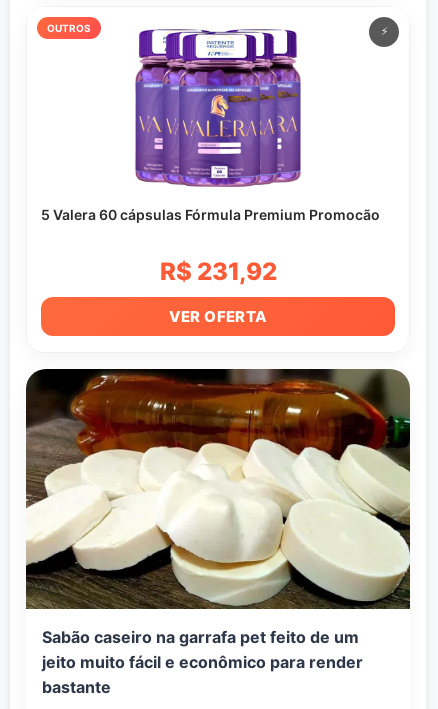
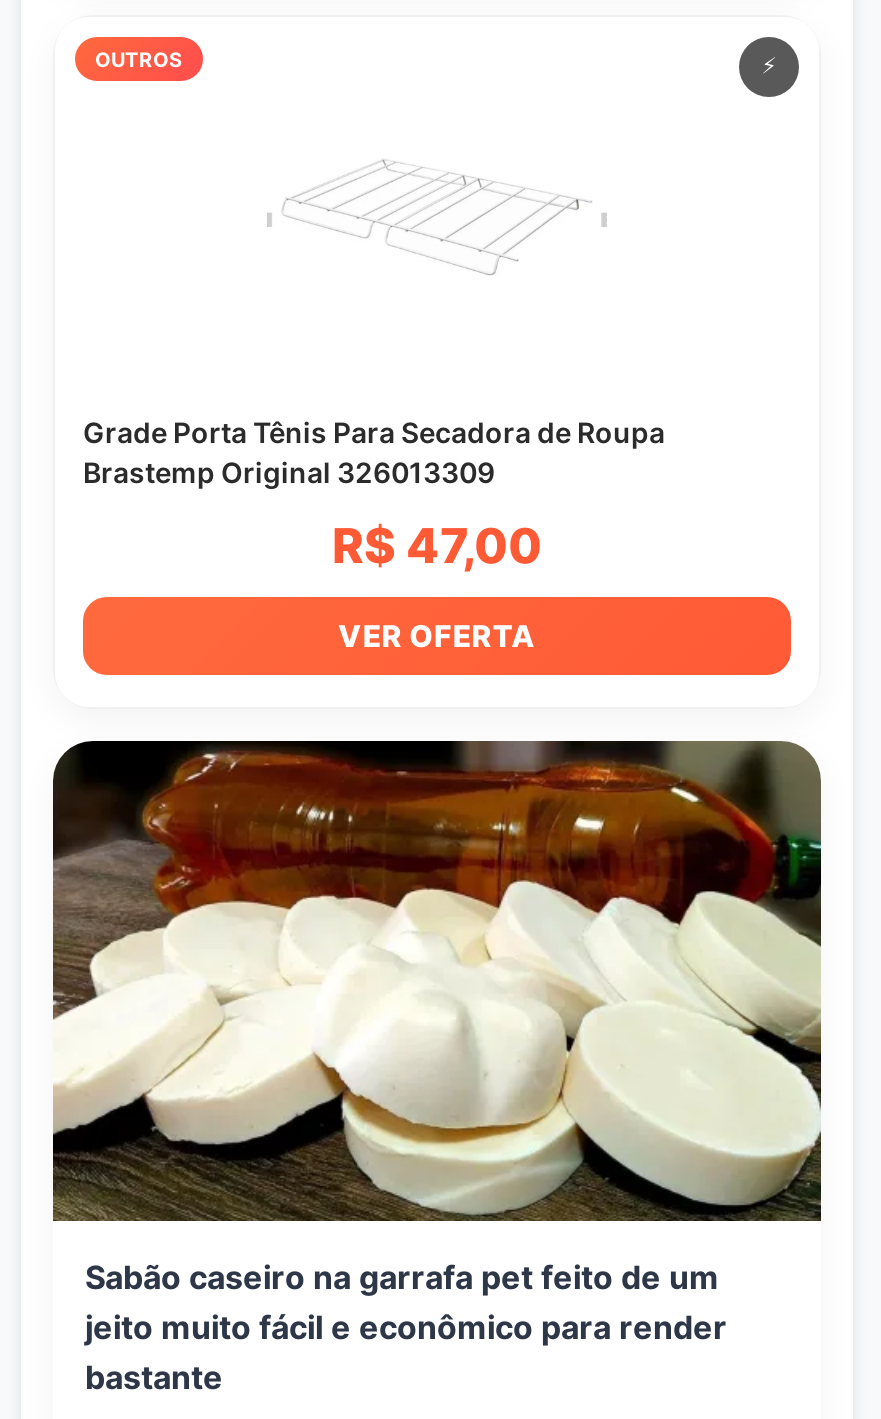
[134,28,302,188] [image] -> none
[41,205,380,222] 5 Valera 60 cápsulas Fórmula Premium Promocão -> [83,414,665,488] Grade Porta Tênis Para Secadora de Roupa | Brastemp Original 326013309
[159,256,276,285] R$ 231,92 -> [332,516,542,574] R$ 47,00

